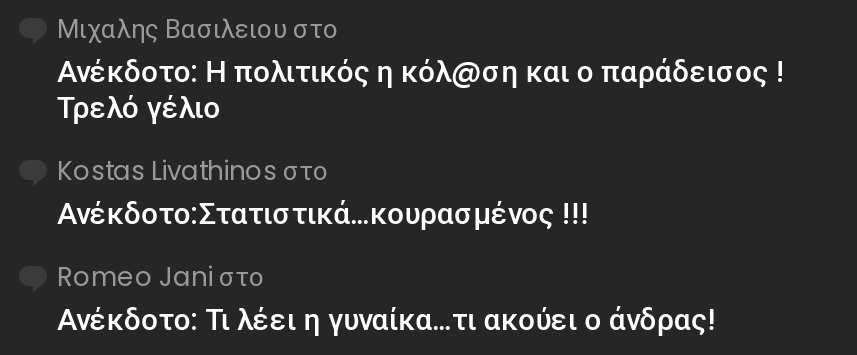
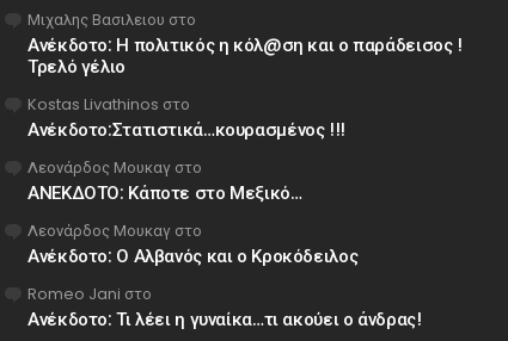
none -> [27,156,358,268] Λεονάρδος Μουκαγ στο | ΑΝΕΚΔΟΤΟ: Κάποτε στο Μεξικό… | Λεονάρδος Μουκαγ στο | Ανέκδοτο: Ο Αλβανός και ο Κροκόδειλος

